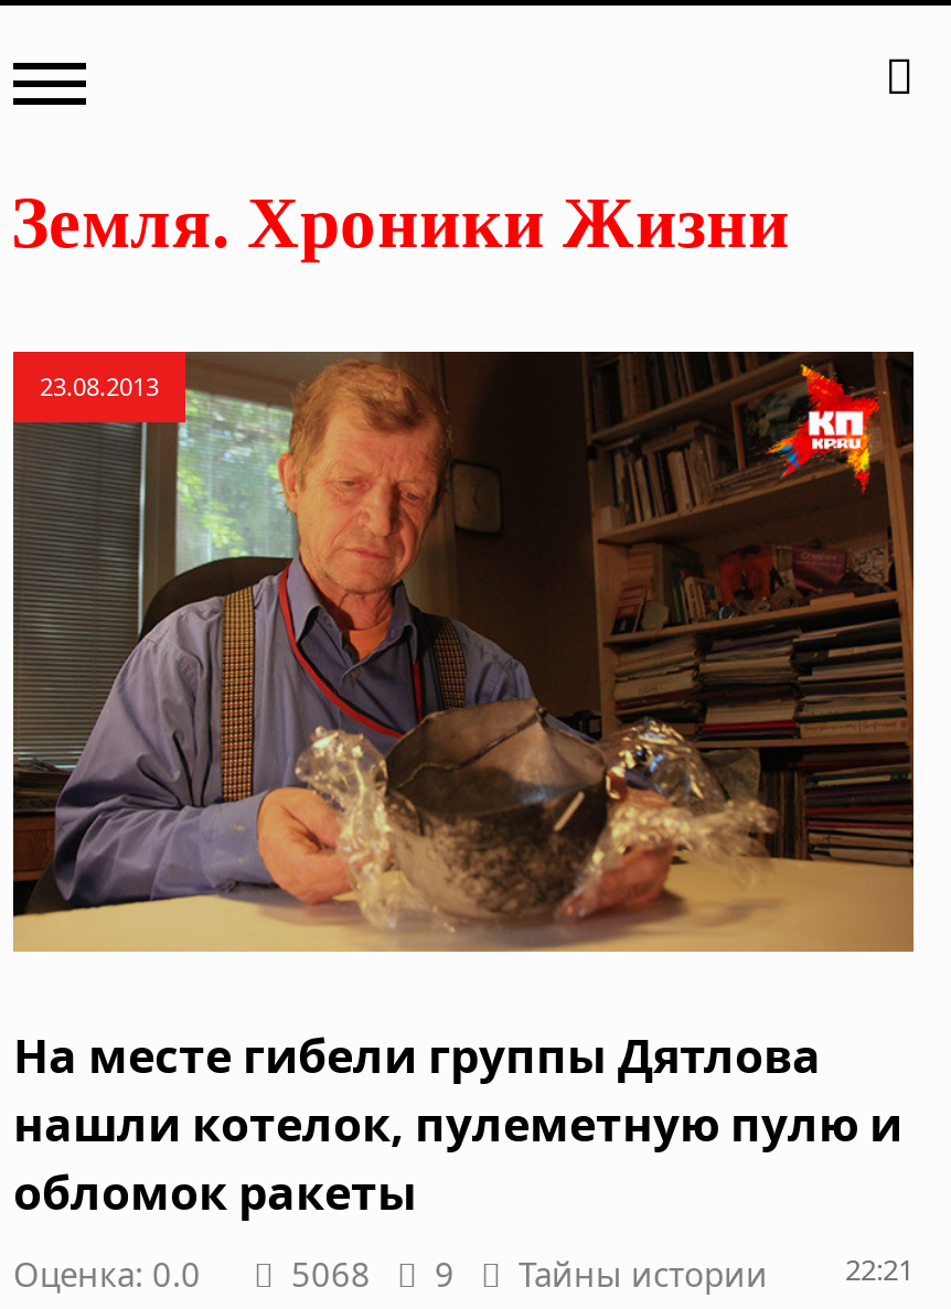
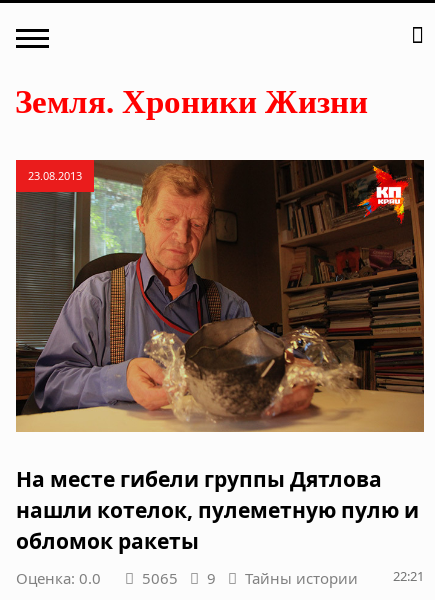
[13,1249,913,1296] Оценка: 0.0 5068 9 Тайны истории 22:21 -> [16,567,424,588] Оценка: 0.0 5065 9 Тайны истории 22:21

